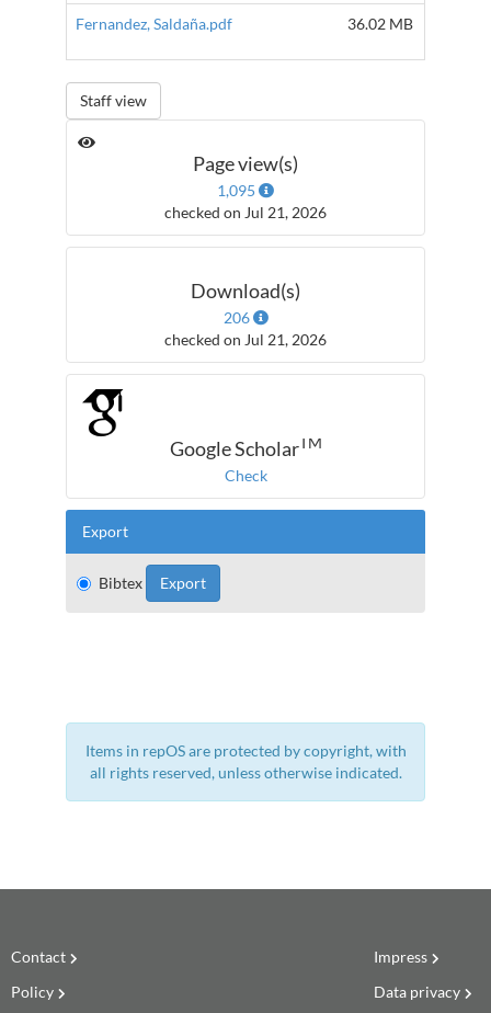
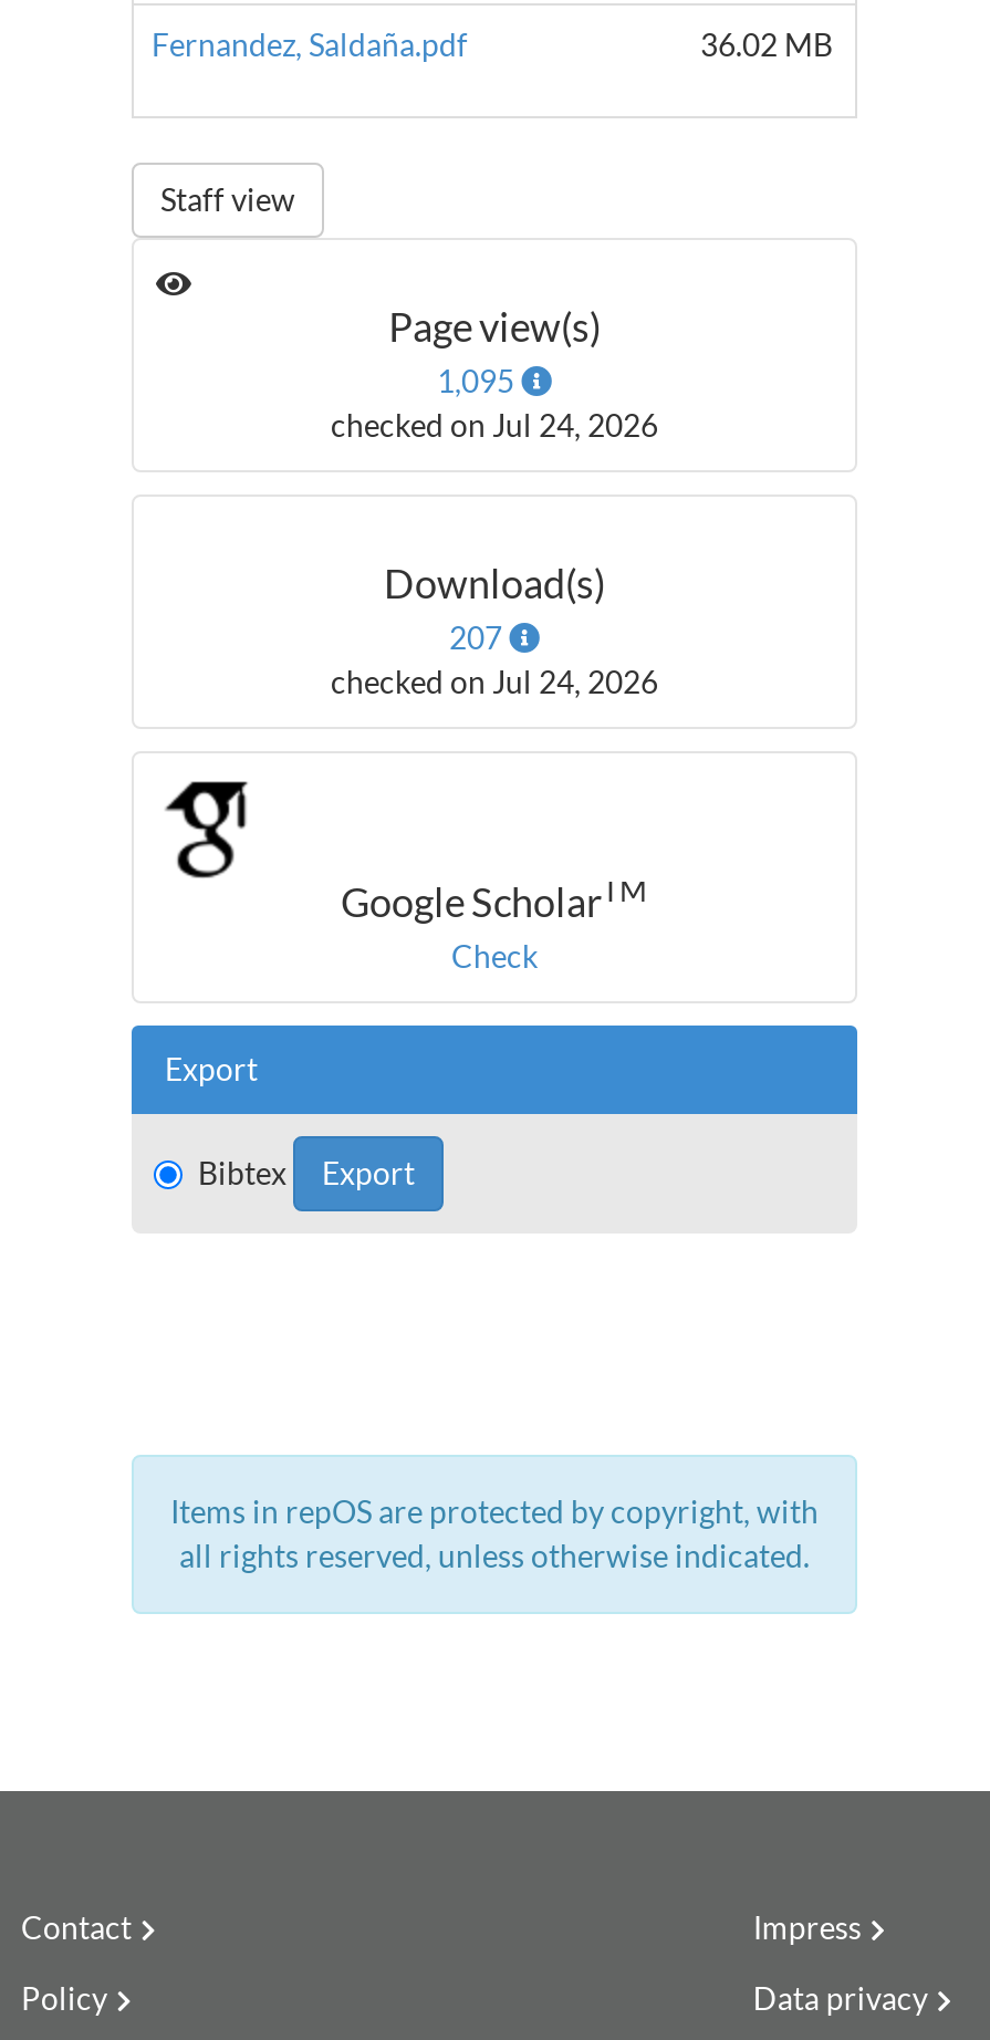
[164,203,327,221] checked on Jul 21, 2026 -> [331,406,658,444] checked on Jul 24, 2026
[223,308,253,327] 206 -> [449,618,509,656] 207
[164,330,327,349] checked on Jul 21, 2026 -> [331,663,658,700] checked on Jul 24, 2026

